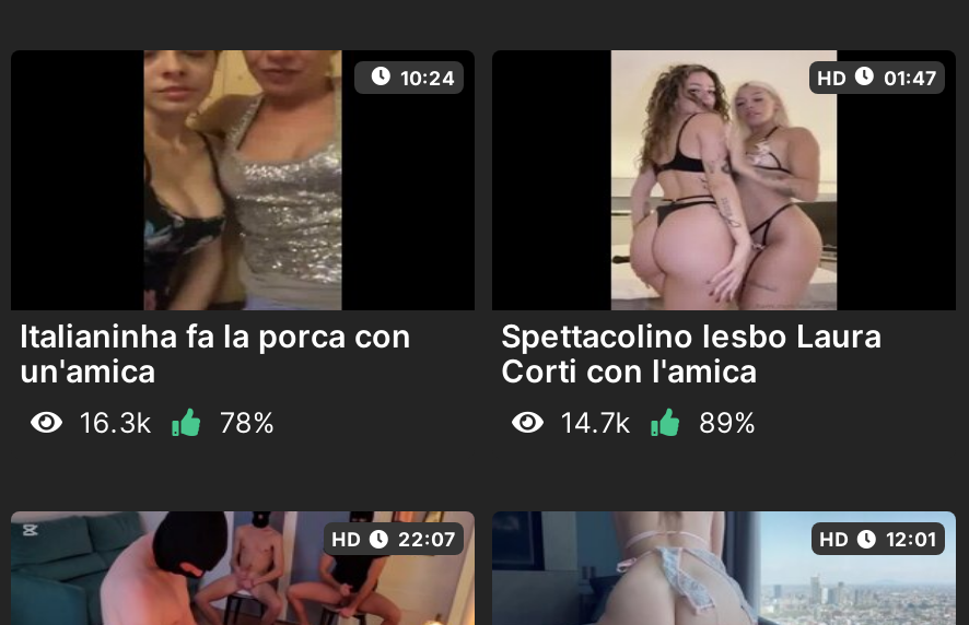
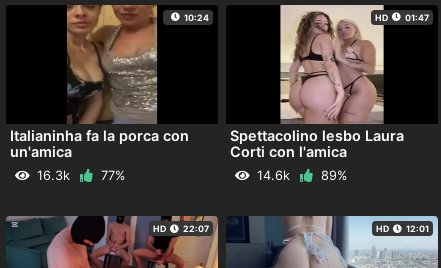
[220,406,274,439] 78% -> [101,168,125,183] 77%
[560,406,630,439] 14.7k -> [257,168,290,183] 14.6k

